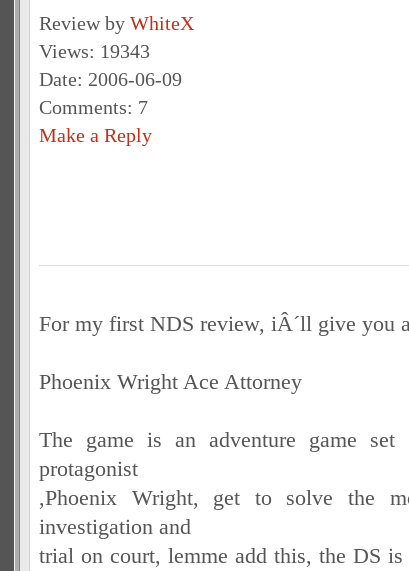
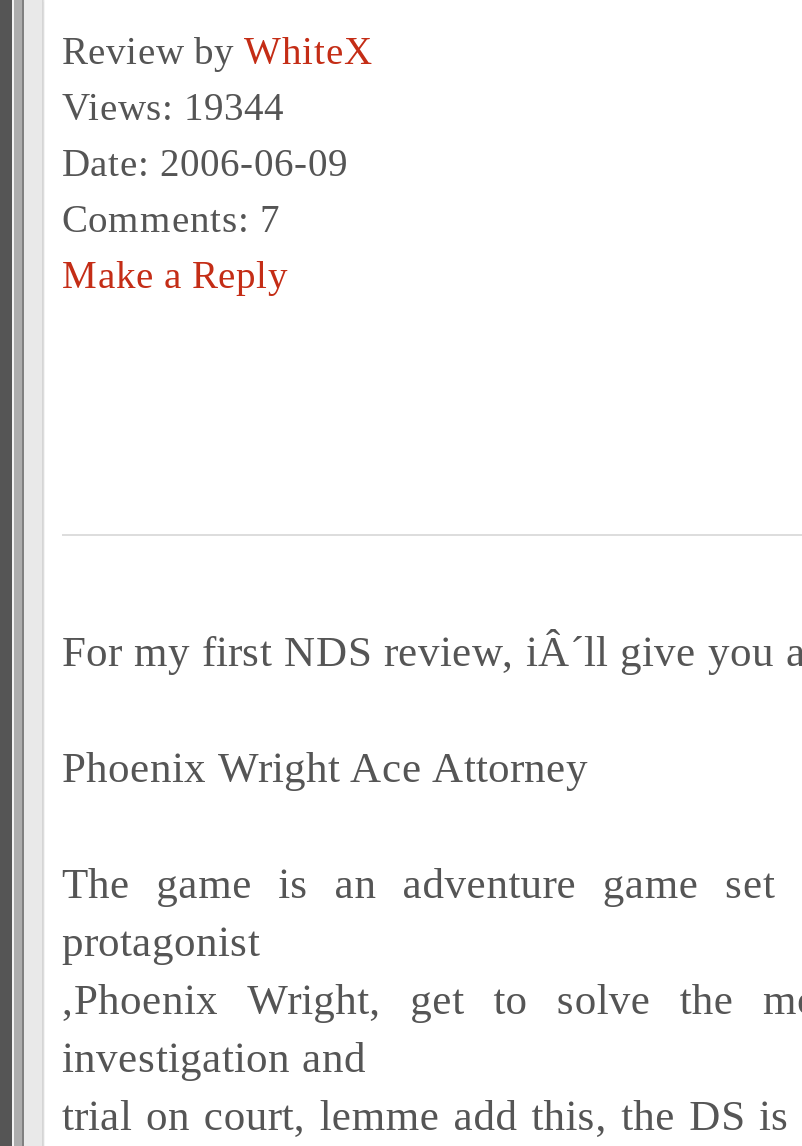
[39,40,150,62] Views: 19343 -> [62,84,284,128] Views: 19344

